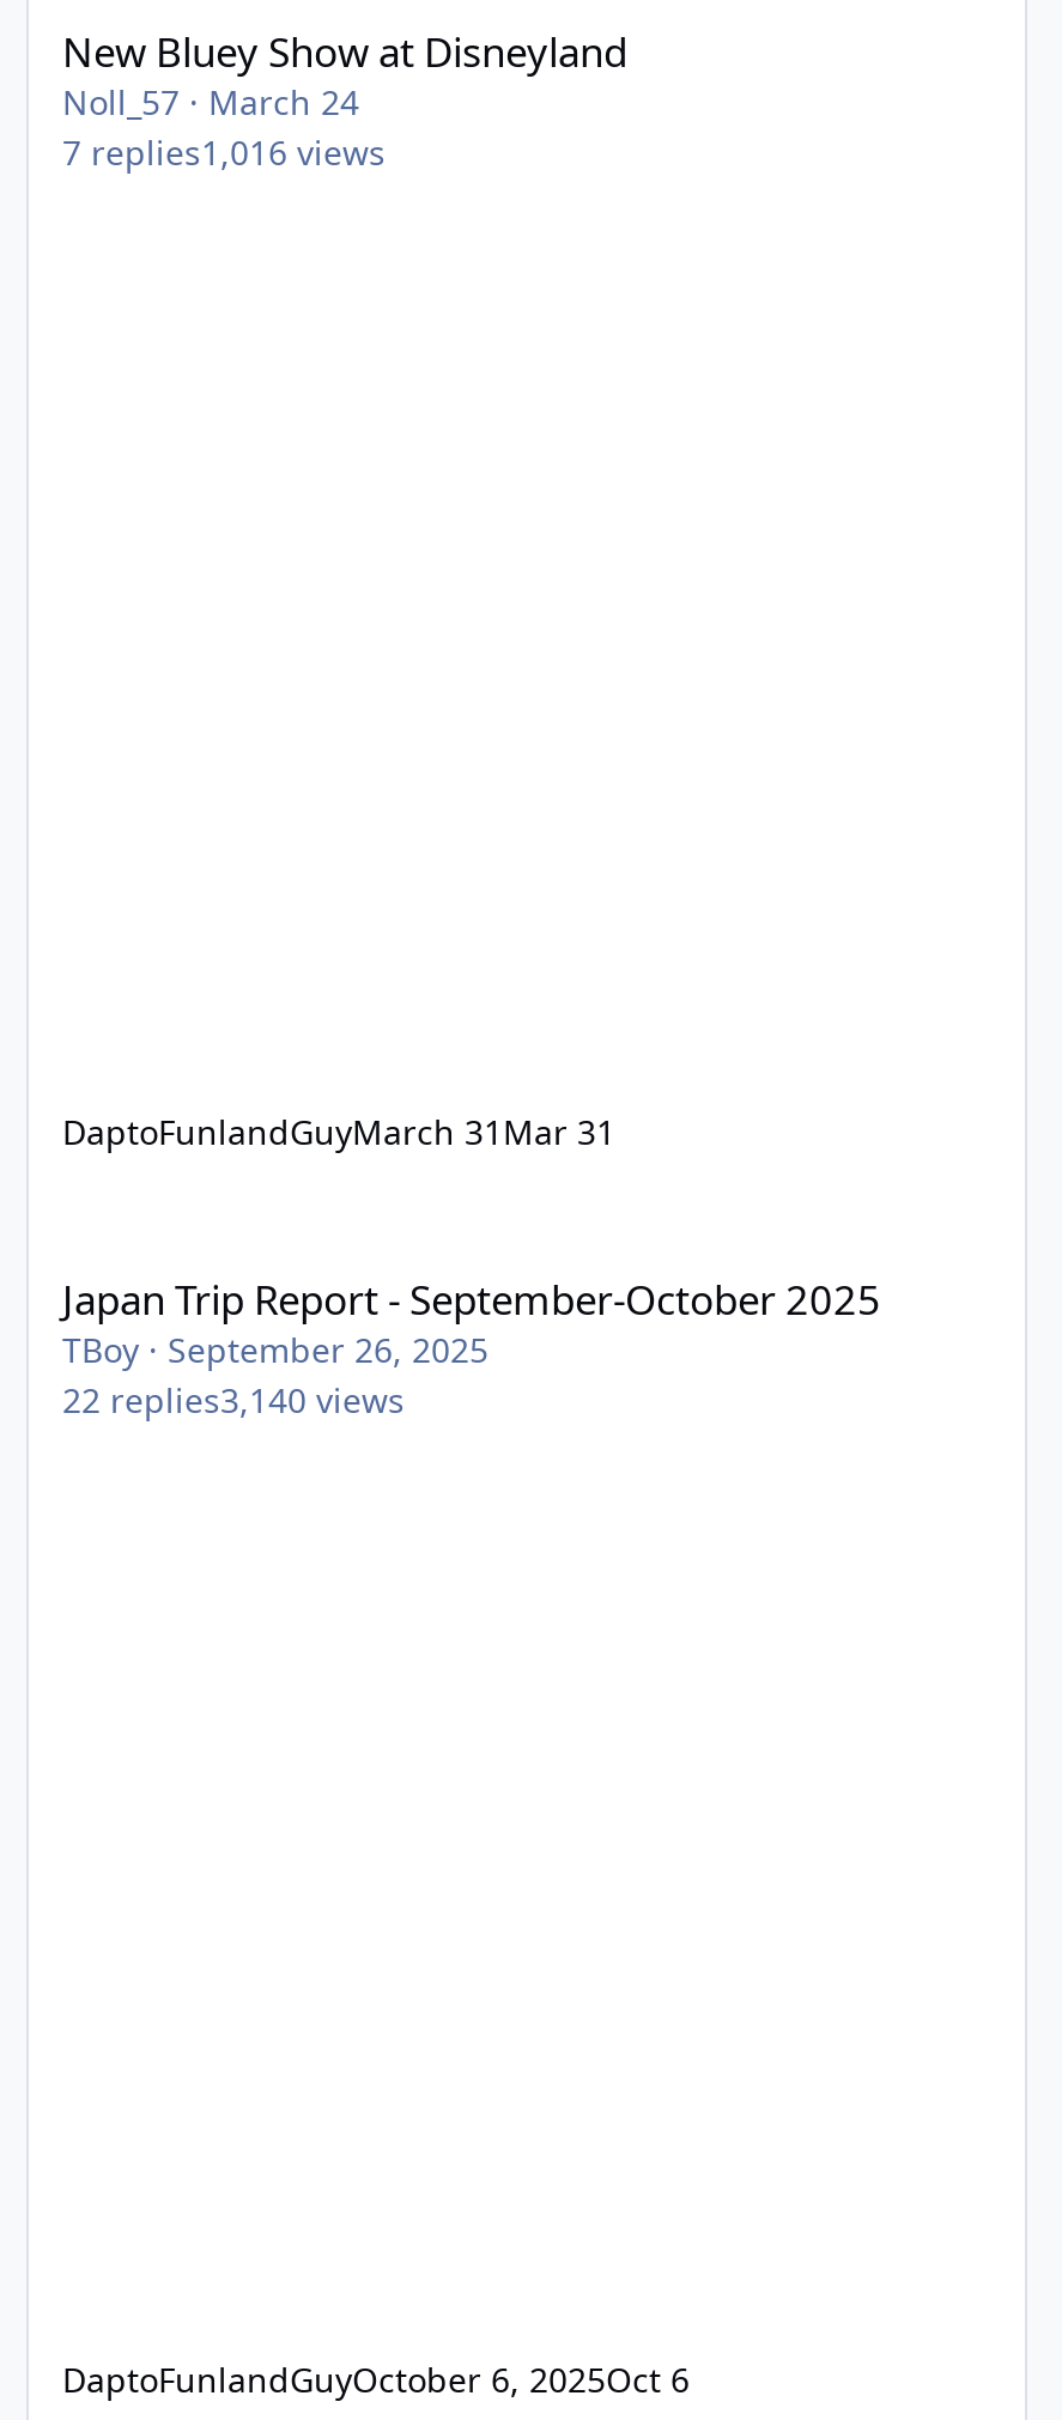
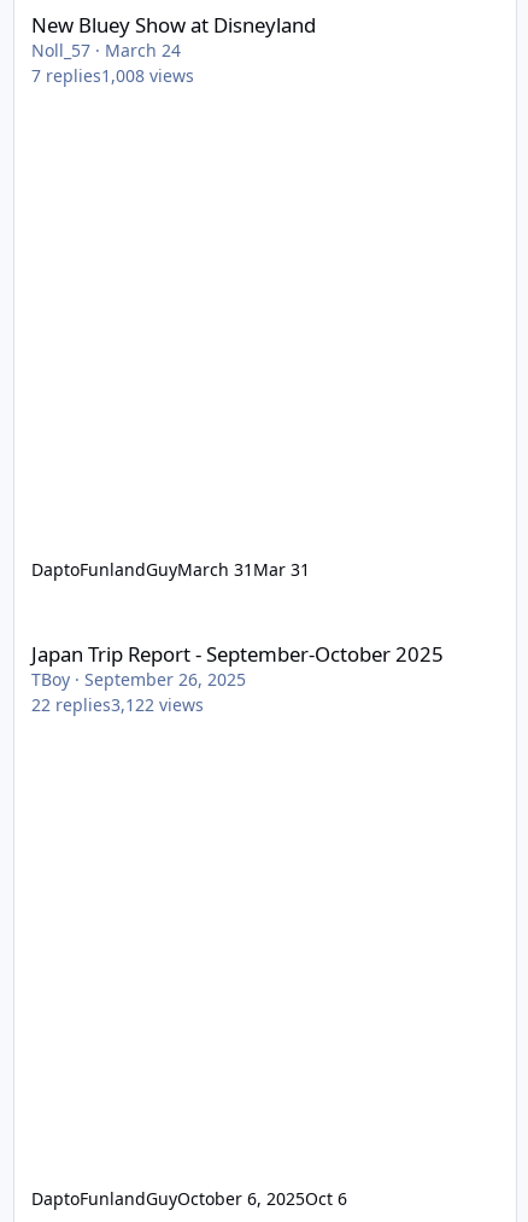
[62,129,386,174] 7 replies1,016 views -> [31,64,194,87] 7 replies1,008 views
[62,1376,405,1422] 22 replies3,140 views -> [31,693,204,716] 22 replies3,122 views

